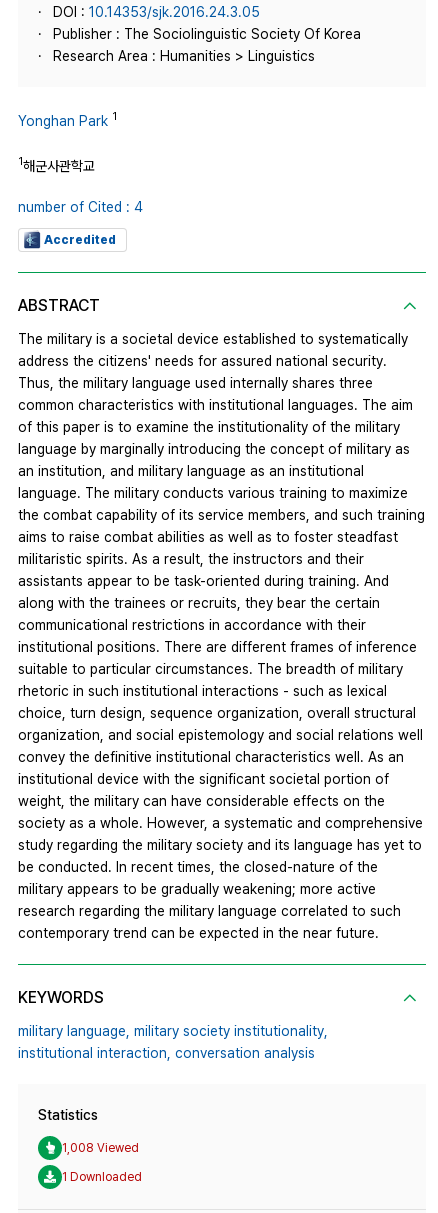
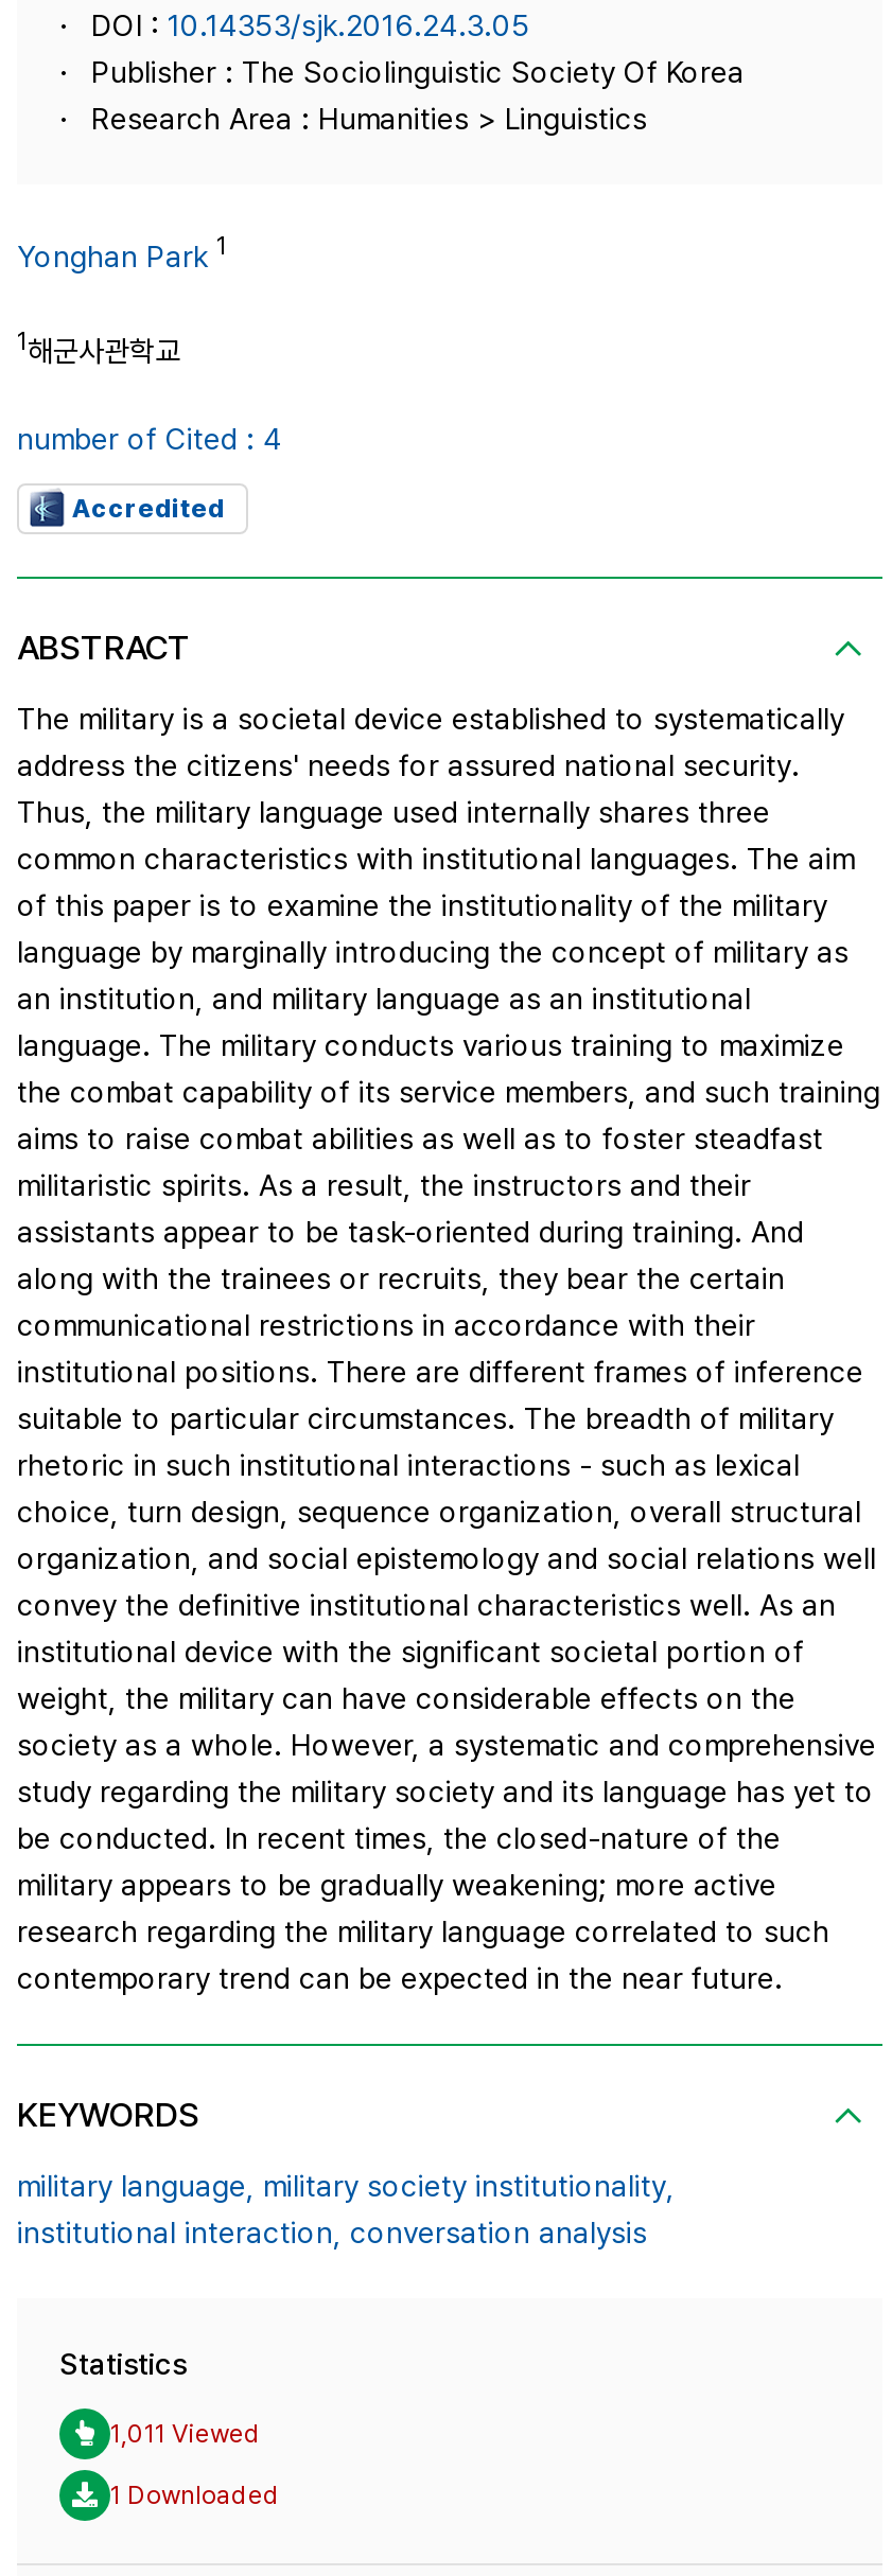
[62,1141,139,1155] 1,008 Viewed -> [110,2419,261,2448] 1,011 Viewed

